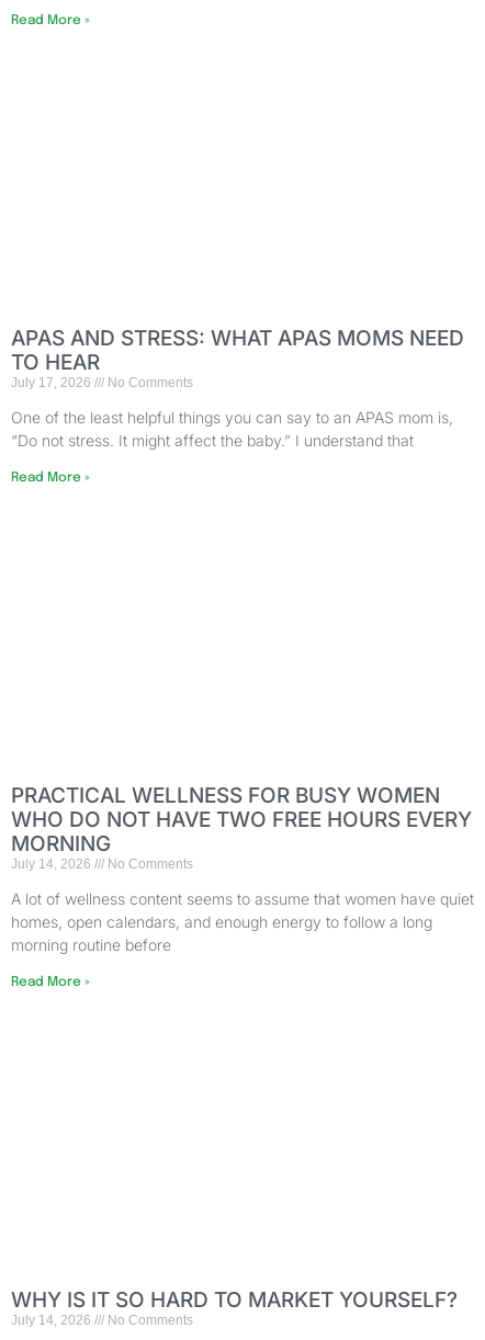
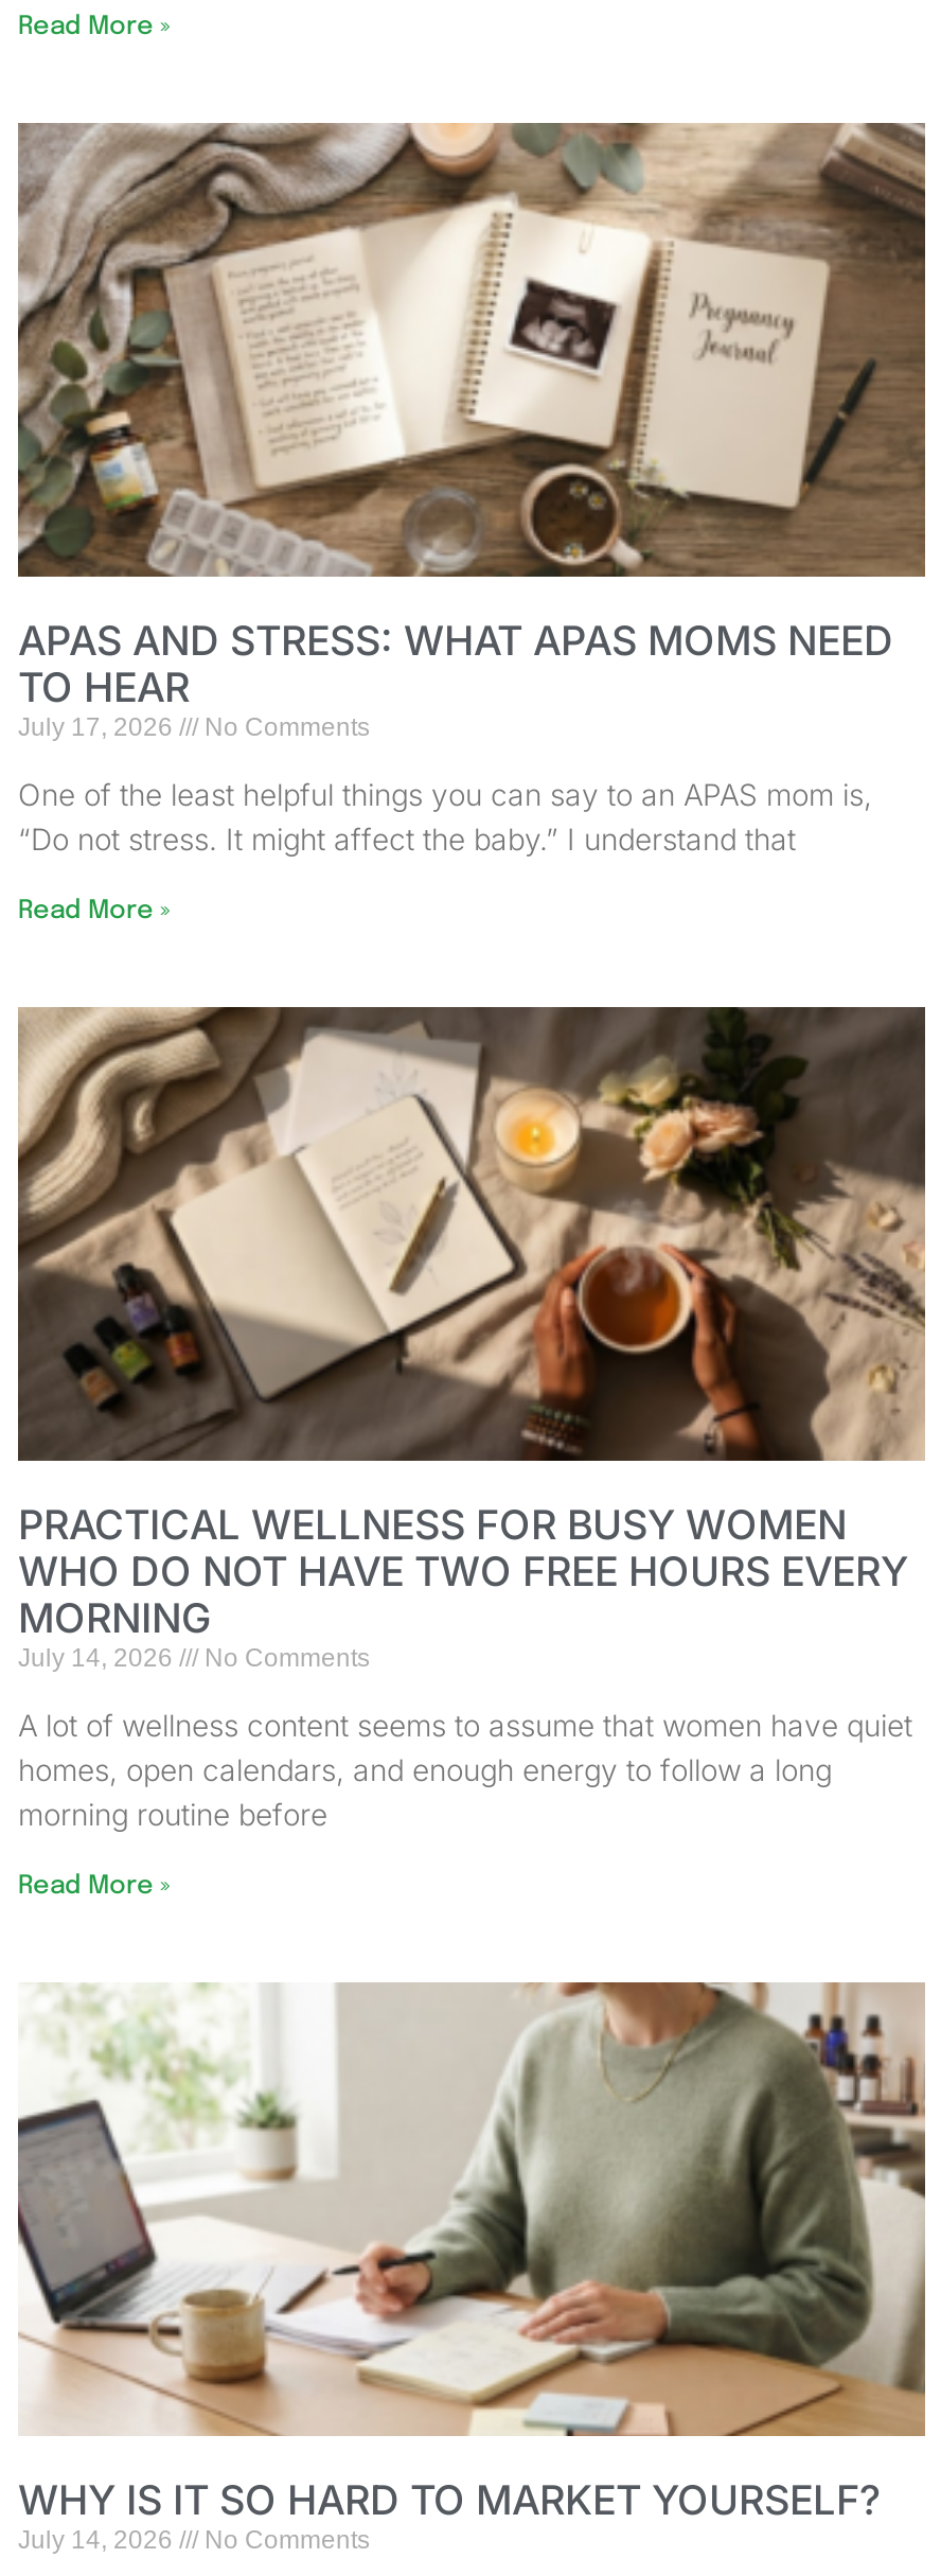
none -> [16,121,927,579] [image]
none -> [16,1005,927,1463] [image]
none -> [16,1980,927,2438] [image]

